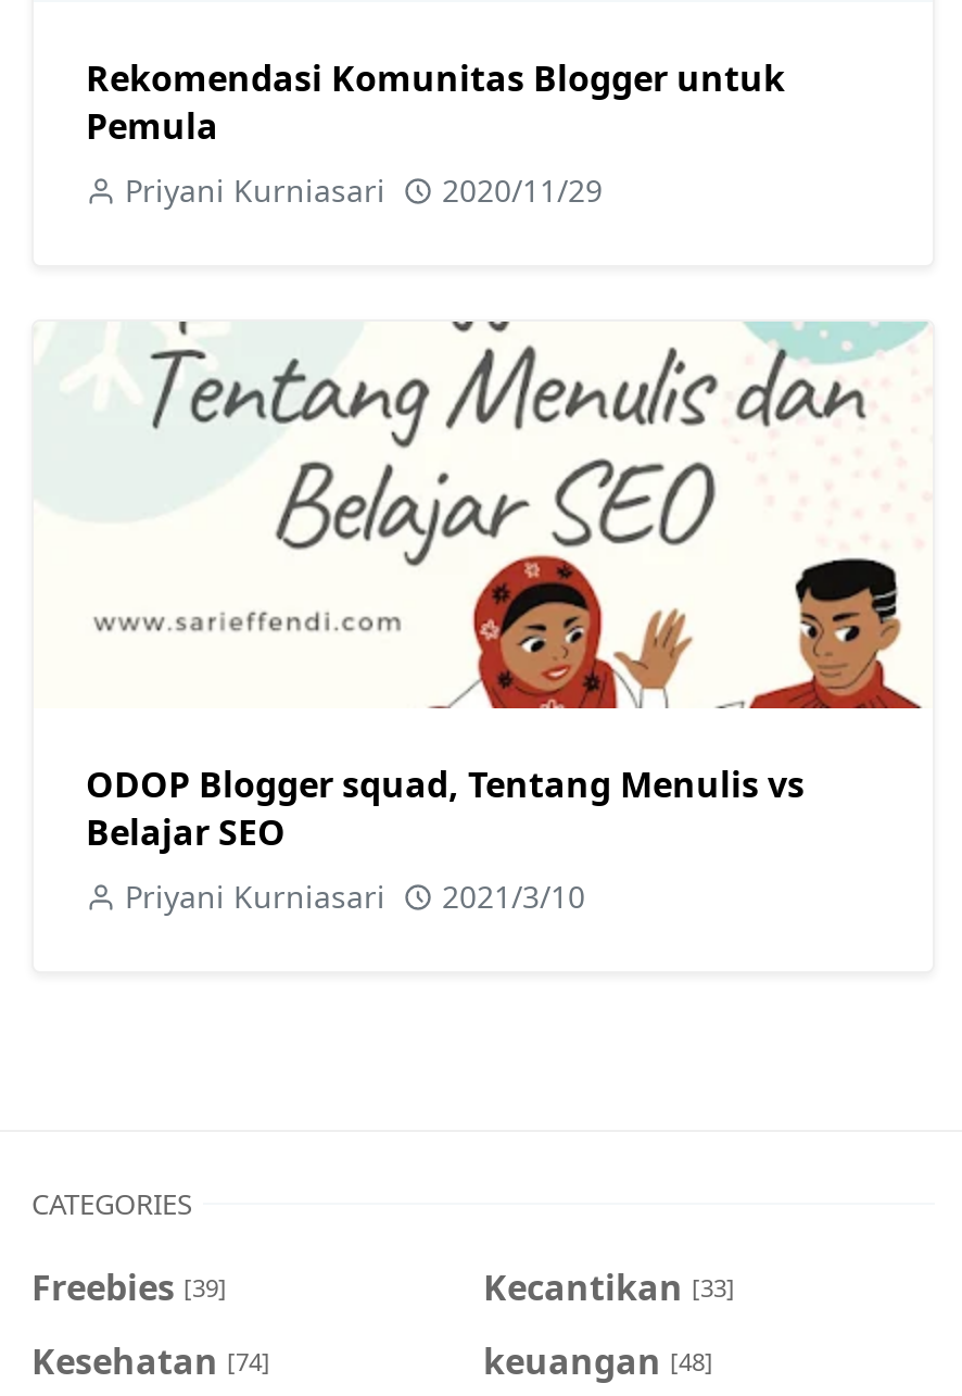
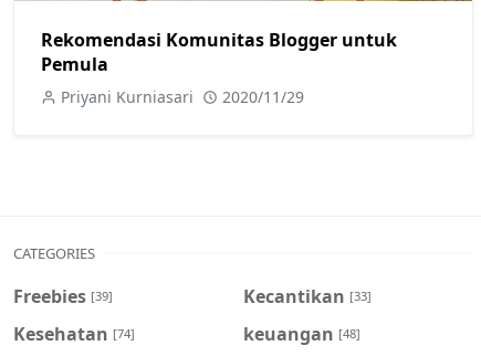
[86,319,928,918] [image] | ODOP Blogger squad, Tentang Menulis vs | Belajar SEO | Priyani Kurniasari | 2021/3/10 -> none

